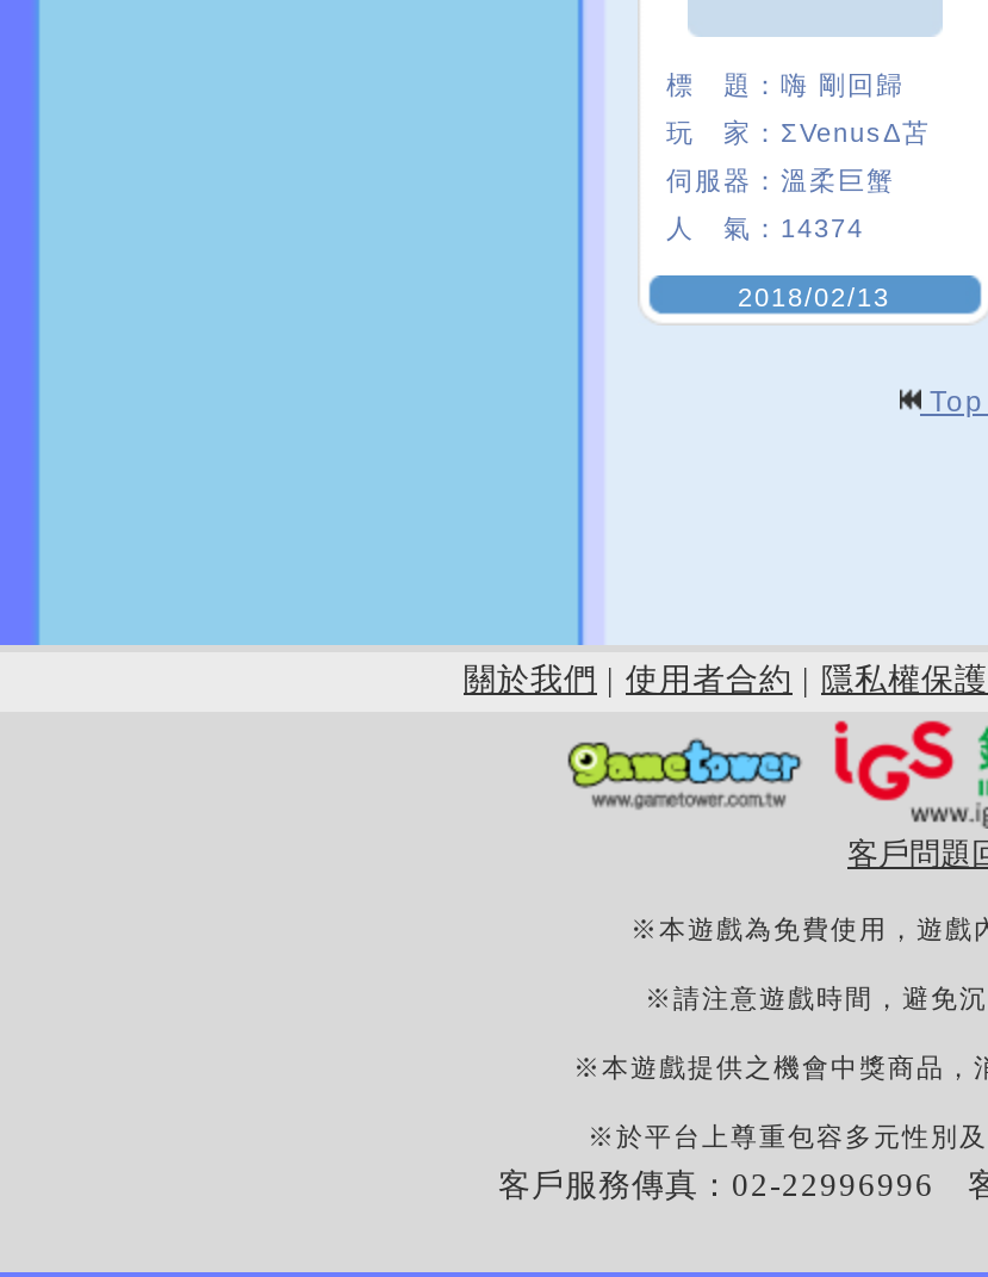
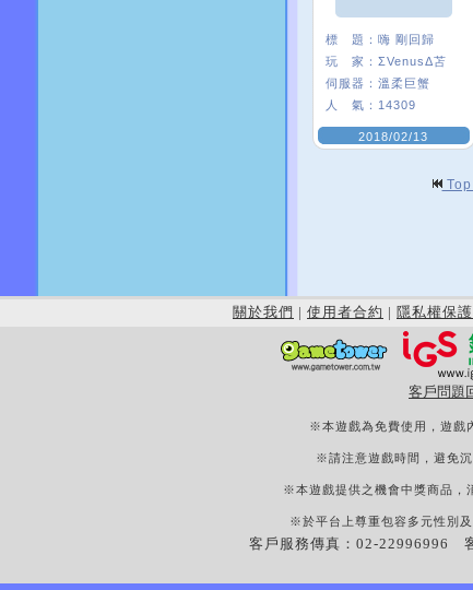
[666,213,864,242] 人 氣：14374 -> [326,98,416,111] 人 氣：14309

